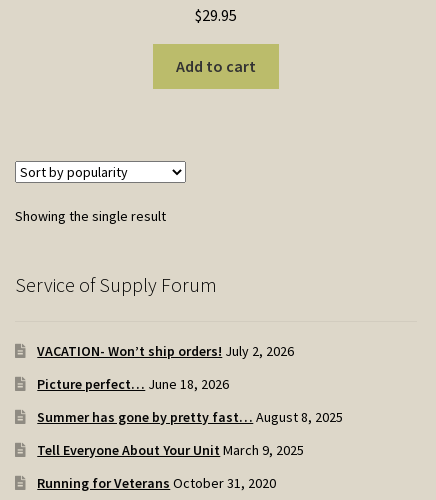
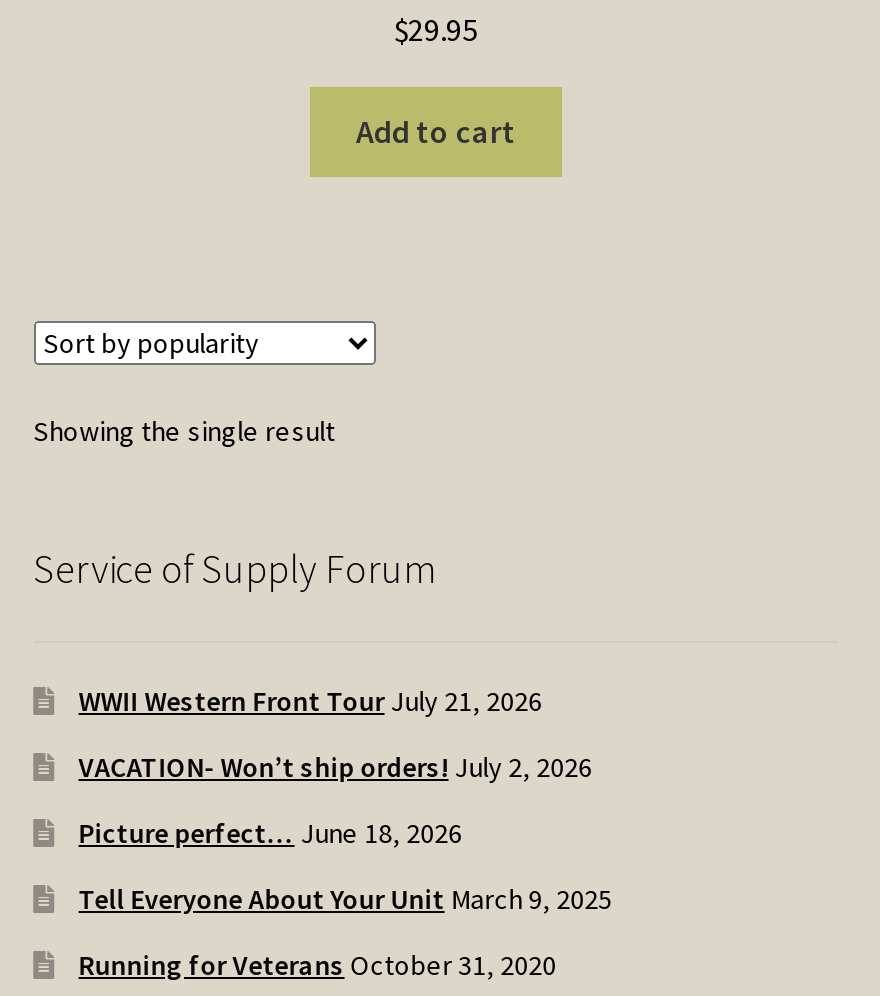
none -> [79,683,543,719] WWII Western Front Tour July 21, 2026
moved [37,342,294,393] -> [79,749,593,851]: VACATION- Won’t ship orders! July 2, 2026 | Picture perfect… June 18, 2026
[37,408,343,426] Summer has gone by pretty fast… August 8, 2025 -> none

